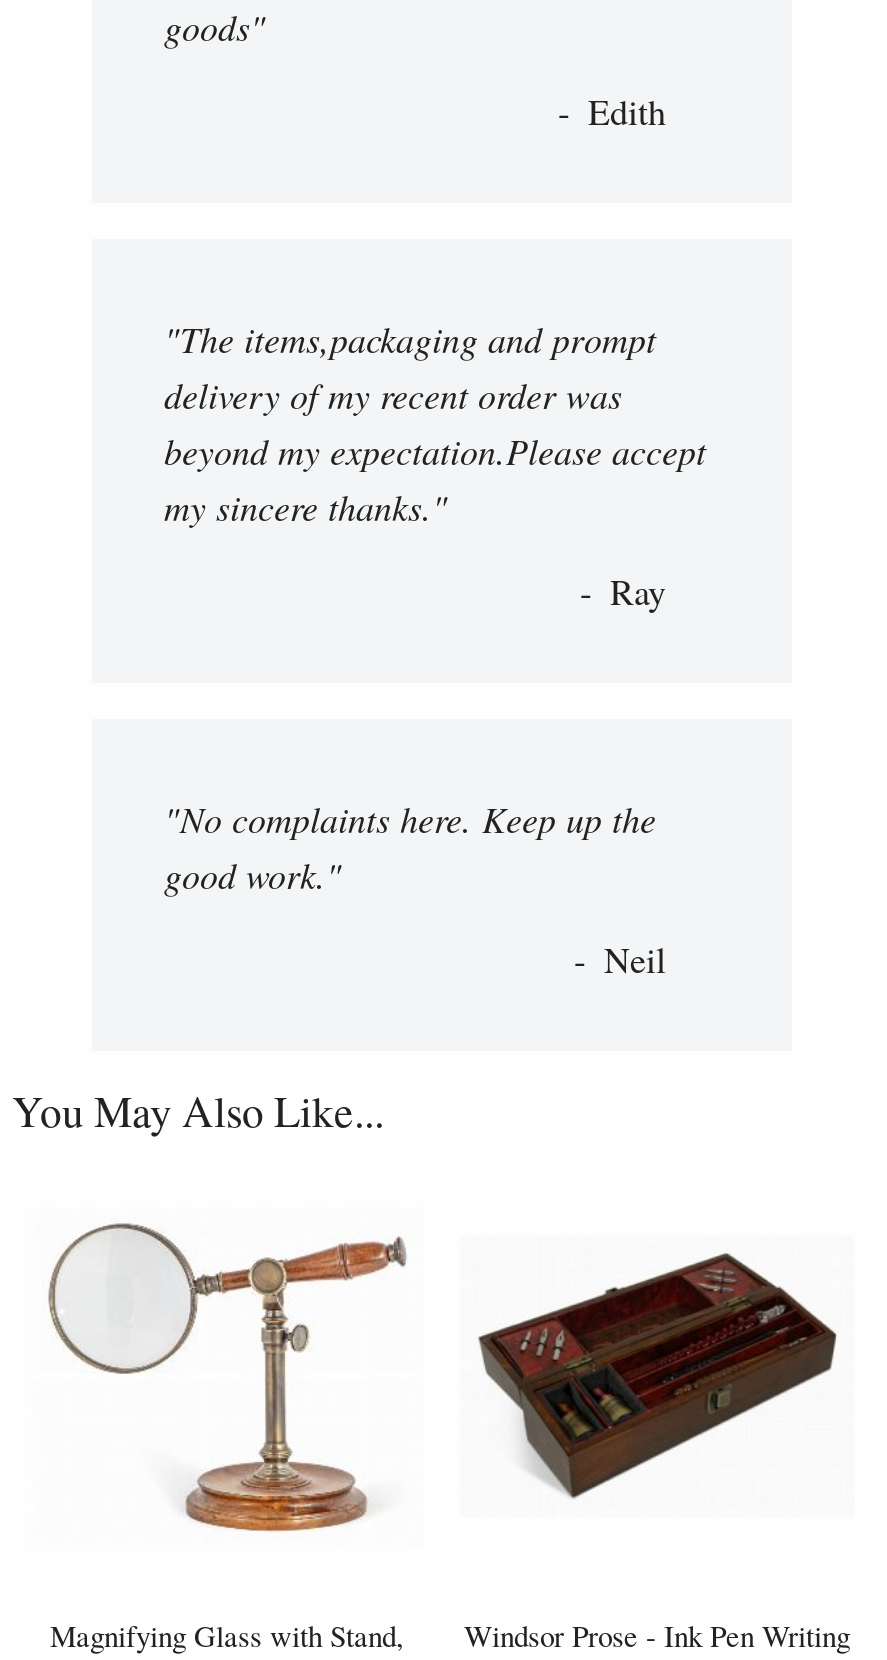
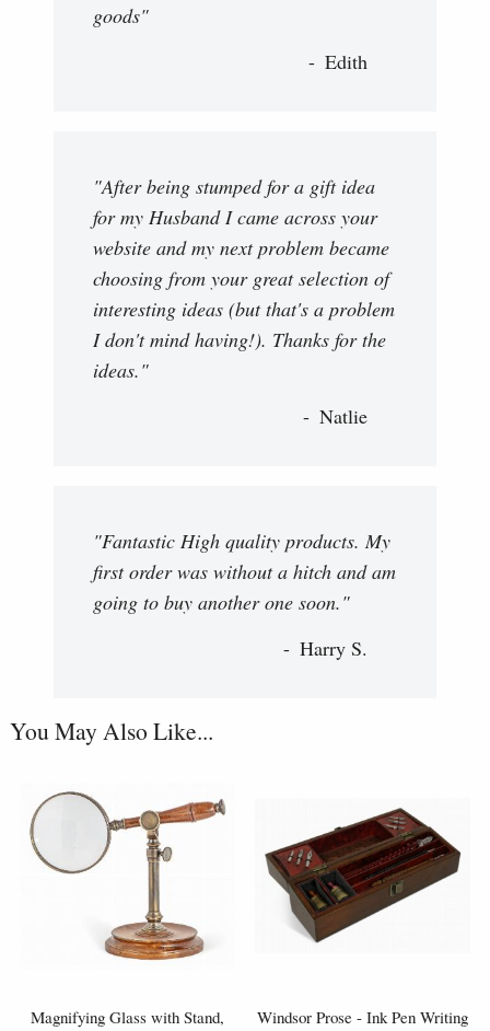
[164,316,706,532] "The items,packaging and prompt | delivery of my recent order was | beyond my expectation.Please accept | my sincere thanks." -> [93,173,395,383] "After being stumped for a gift idea | for my Husband I came across your | website and my next problem became | choosing from your great selection of | interesting ideas (but that's a problem | I don't mind having!). Thanks for the | ideas."
[610,568,666,616] Ray -> [319,403,367,429] Natlie
[164,796,656,900] "No complaints here. Keep up the | good work." -> [93,527,396,615] "Fantastic High quality products. My | first order was without a hitch and am | going to buy another one soon."
[604,936,666,984] Neil -> [300,635,367,661] Harry S.

